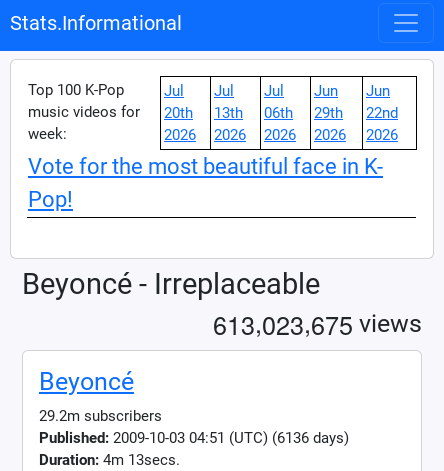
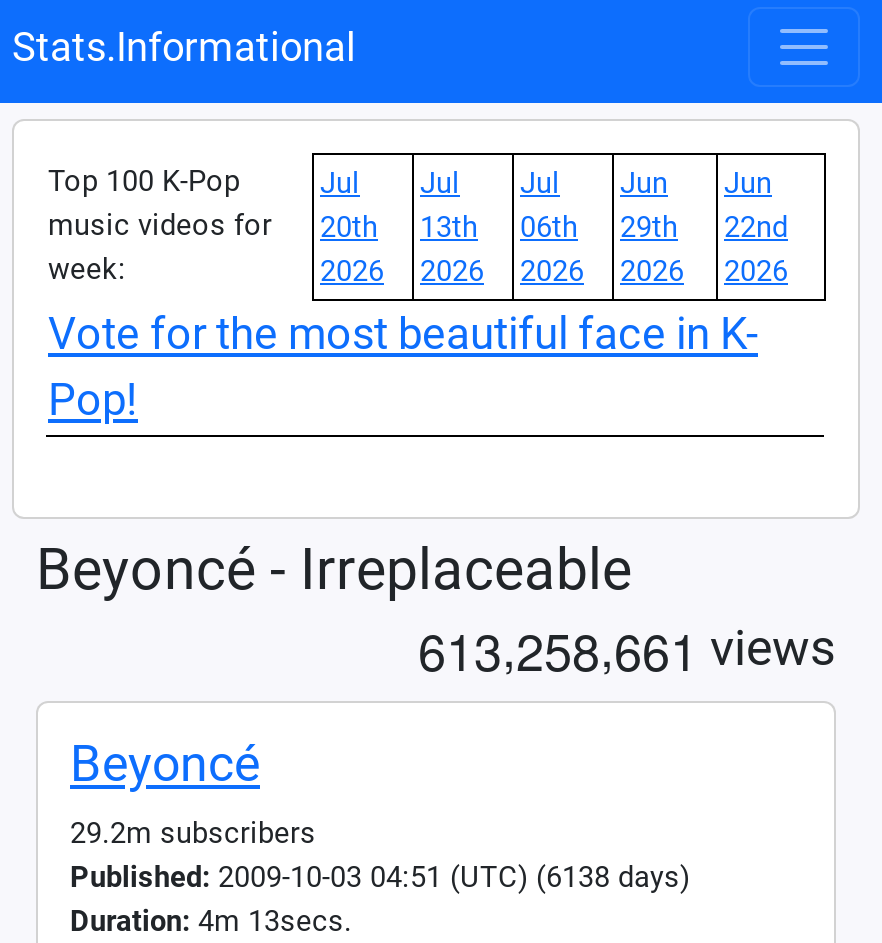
[213,304,422,342] 613,023,675 views -> [418,609,836,685] 613,258,661 views
[39,429,349,447] Published: 2009-10-03 04:51 (UTC) (6136 days) -> [70,859,690,895] Published: 2009-10-03 04:51 (UTC) (6138 days)

